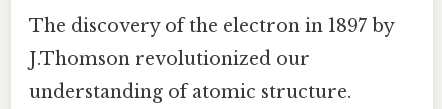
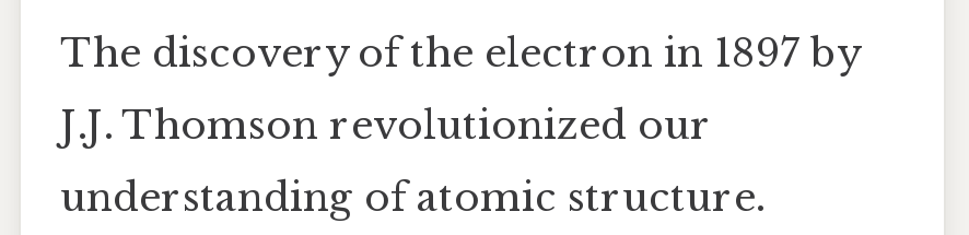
[29,48,310,70] J.Thomson revolutionized our -> [60,103,712,151] J.J. Thomson revolutionized our

